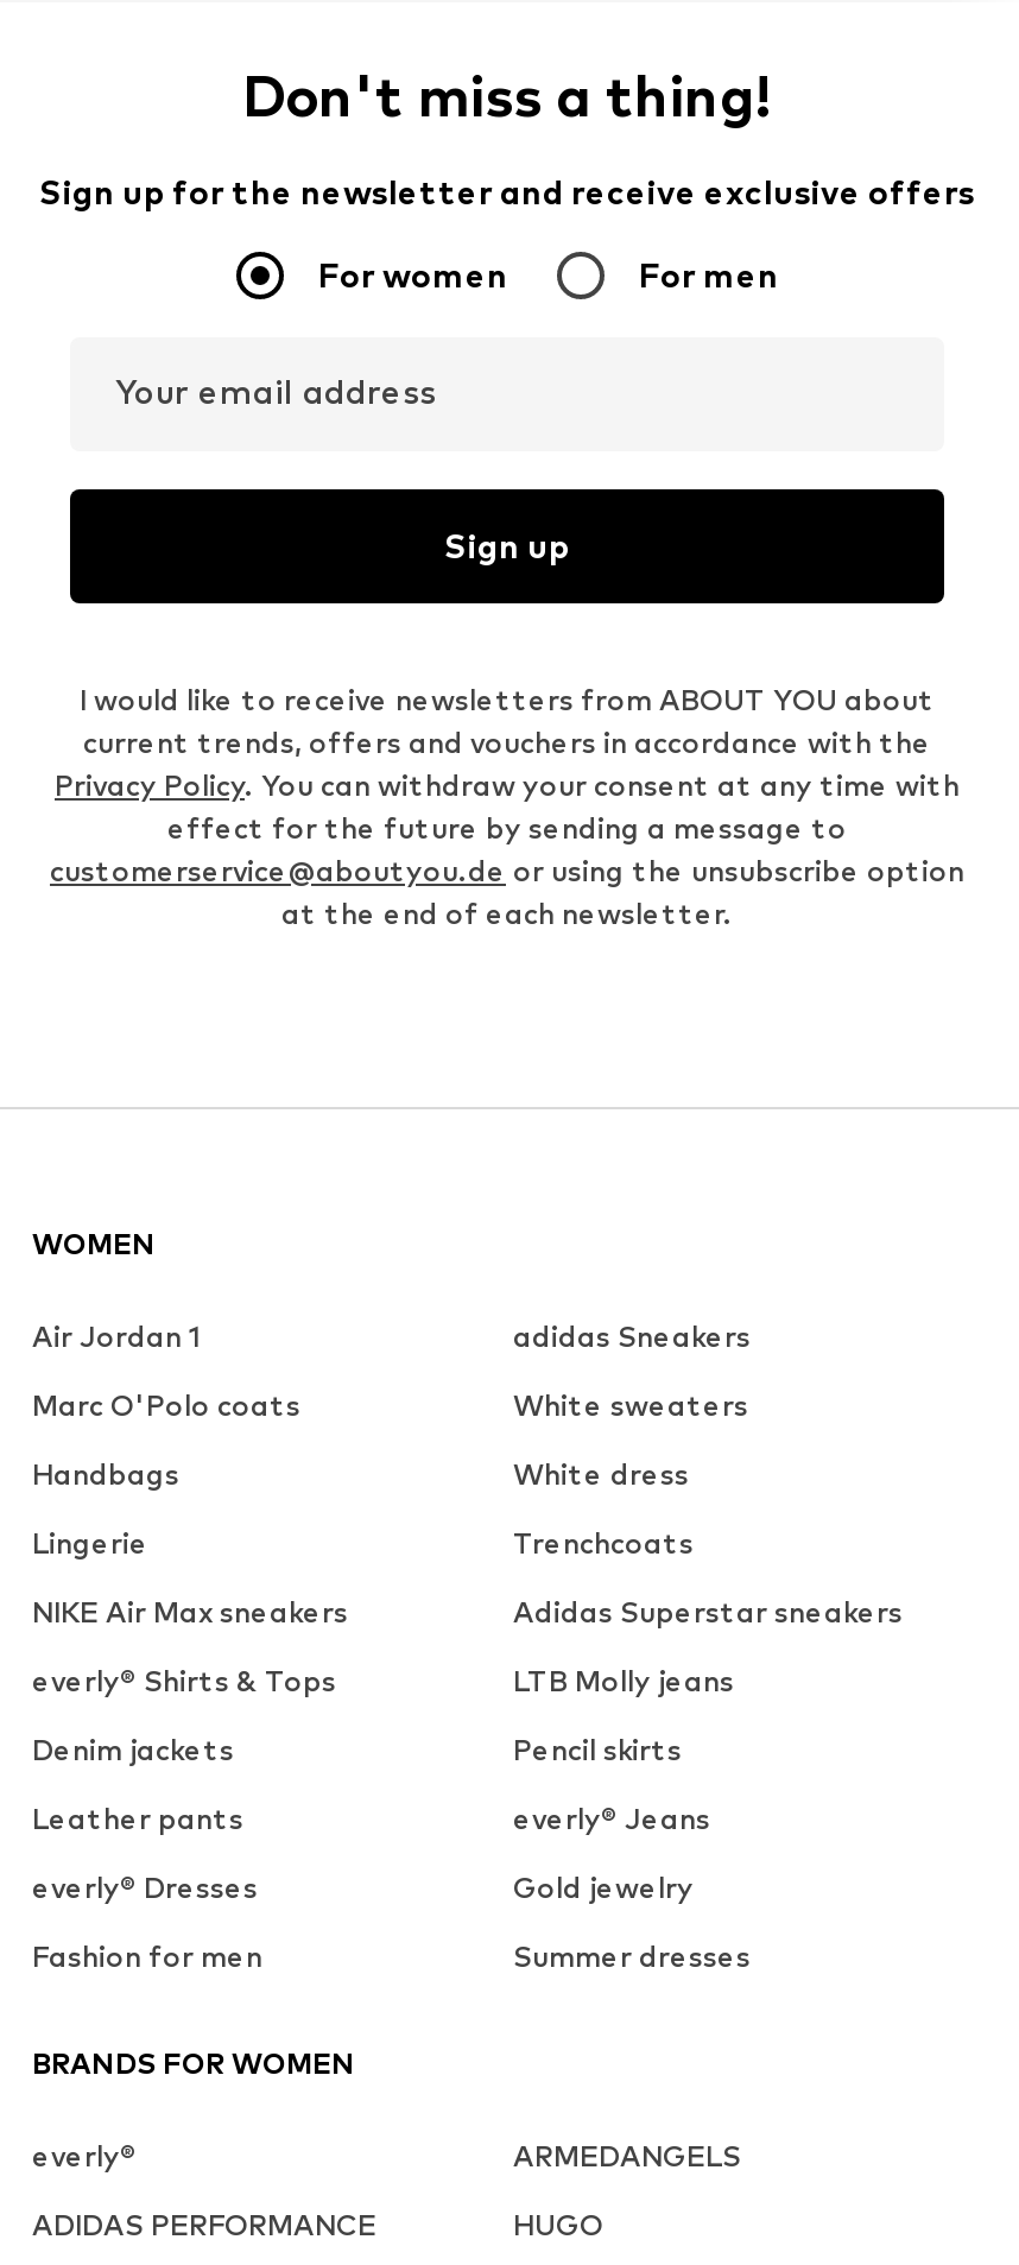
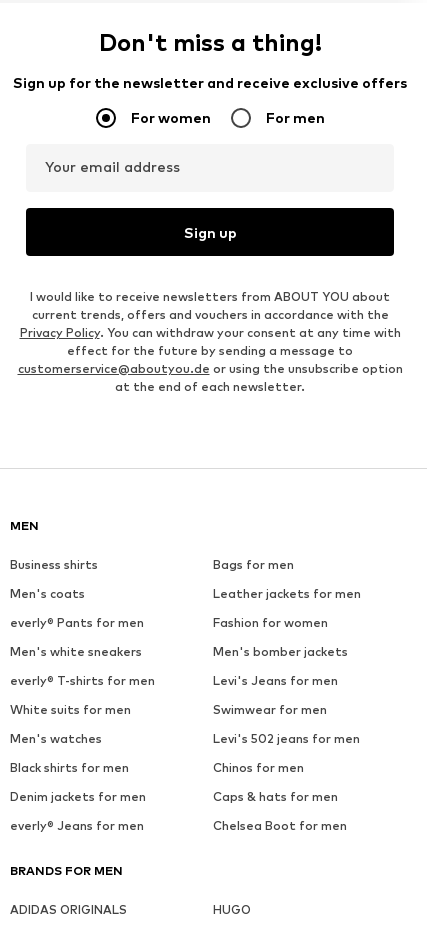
[32,1225,903,2242] WOMEN | Air Jordan 1 | adidas Sneakers | Marc O'Polo coats | White sweaters | Handbags | White dress | Lingerie | Trenchcoats | NIKE Air Max sneakers | Adidas Superstar sneakers | everly® Shirts & Tops | LTB Molly jeans | Denim jackets | Pencil skirts | Leather pants | everly® Jeans | everly® Dresses | Gold jewelry | Fashion for men | Summer dresses | BRANDS FOR WOMEN | everly® | ARMEDANGELS | ADIDAS PERFORMANCE -> [10,518,360,917] MEN | Business shirts | Bags for men | Men's coats | Leather jackets for men | everly® Pants for men | Fashion for women | Men's white sneakers | Men's bomber jackets | everly® T-shirts for men | Levi's Jeans for men | White suits for men | Swimwear for men | Men's watches | Levi's 502 jeans for men | Black shirts for men | Chinos for men | Denim jackets for men | Caps & hats for men | everly® Jeans for men | Chelsea Boot for men | BRANDS FOR MEN | ADIDAS ORIGINALS

